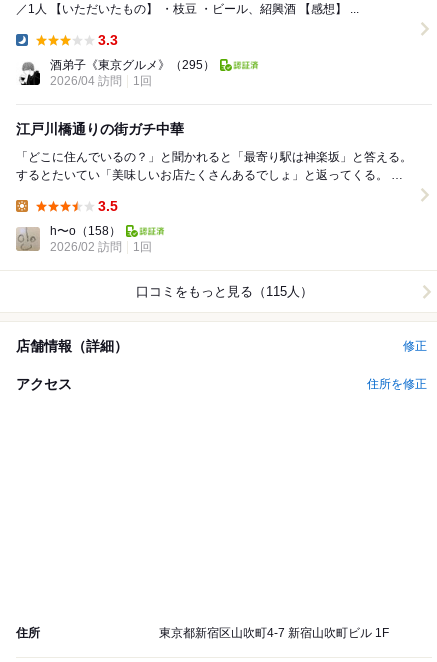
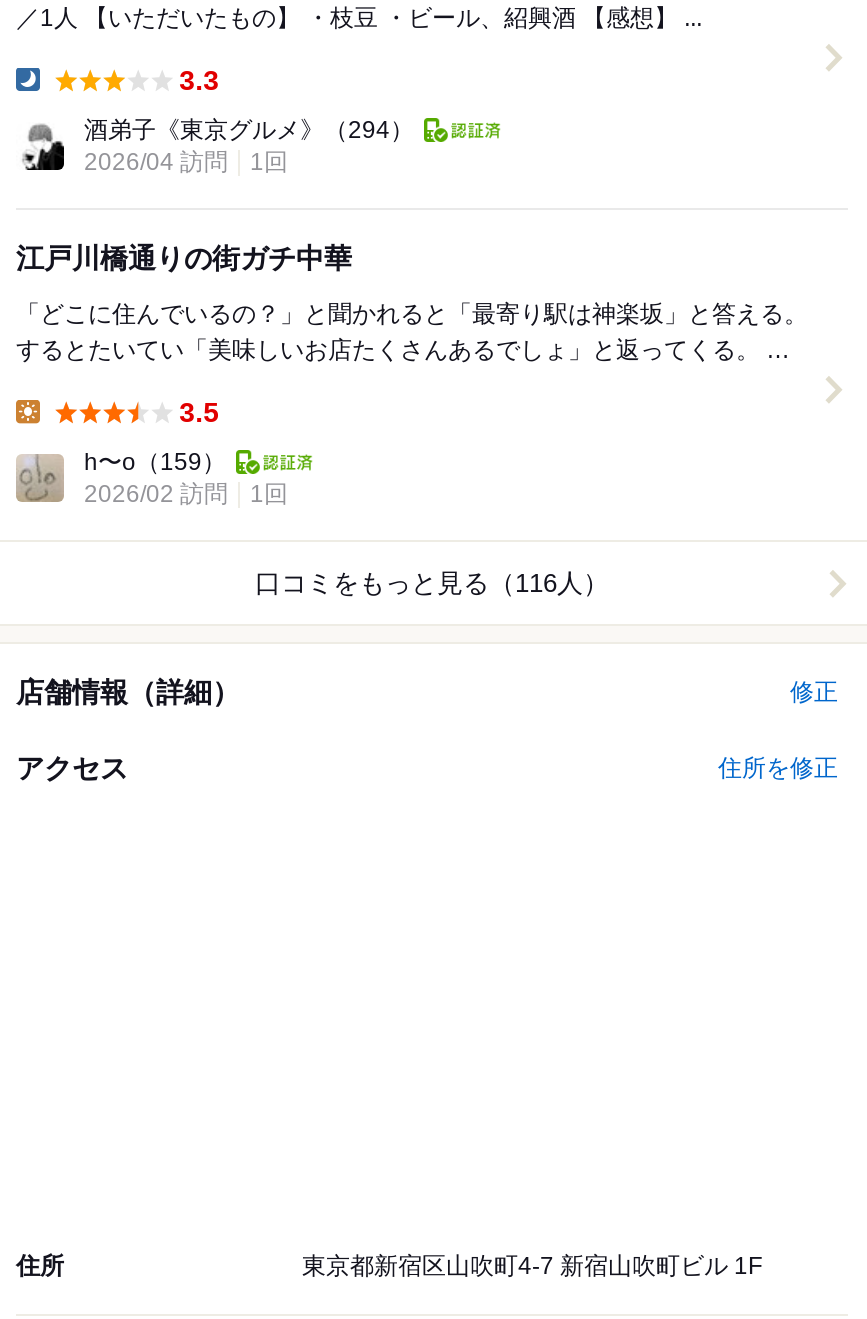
[50,58,215,72] 酒弟子《東京グルメ》（295） -> [84,116,414,144] 酒弟子《東京グルメ》（294）
[50,224,121,238] h〜o（158） -> [84,448,226,476] h〜o（159）
[135,284,312,299] 口コミをもっと見る（115人） -> [255,568,609,598] 口コミをもっと見る（116人）

